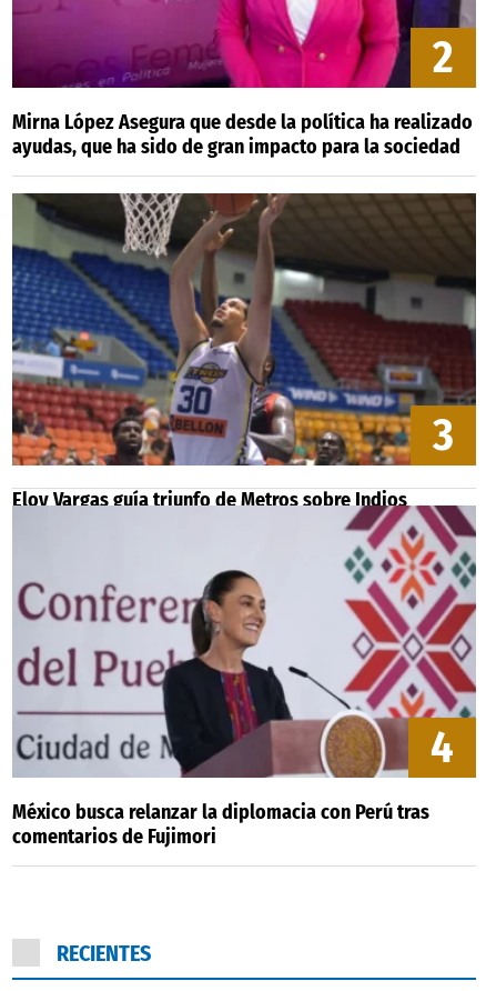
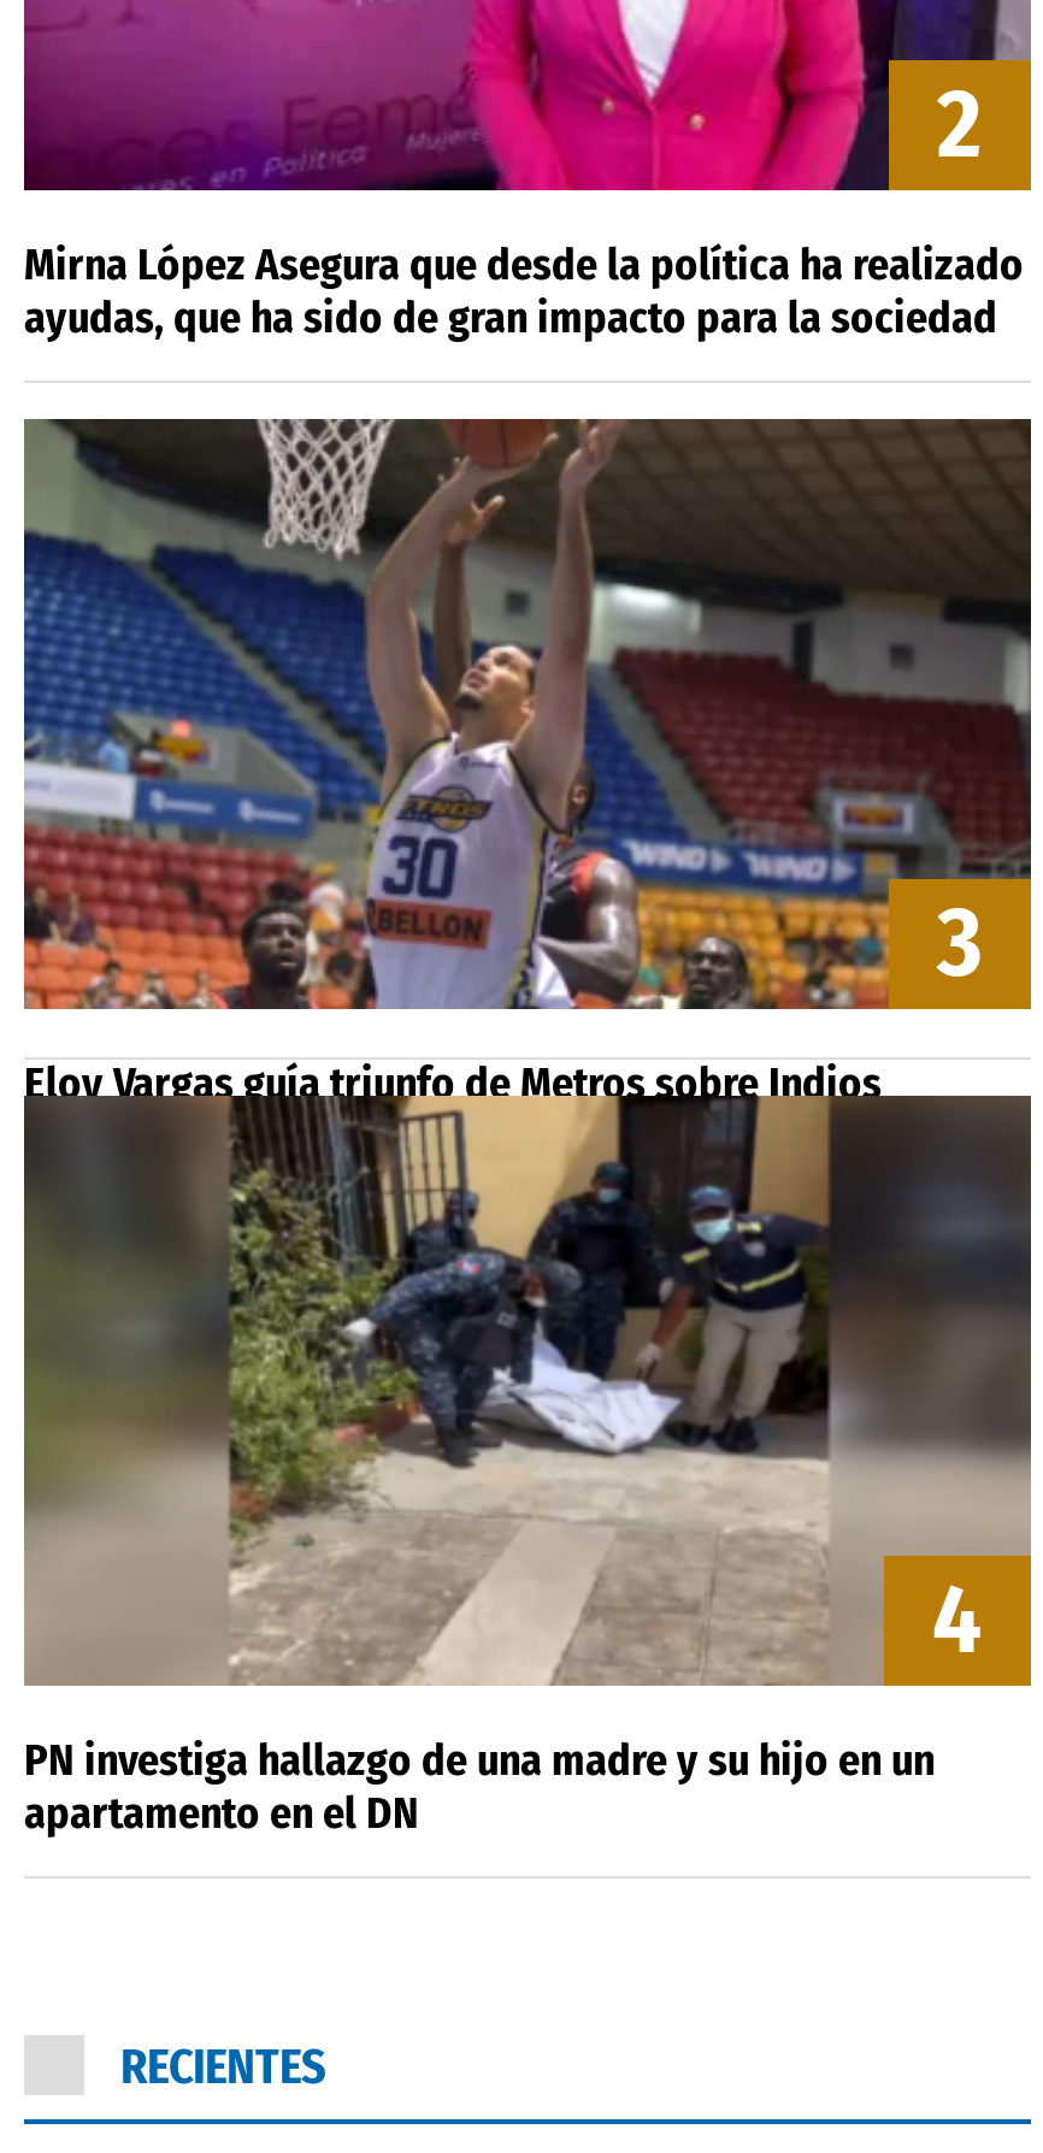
[12,505,476,849] [image] | México busca relanzar la diplomacia con Perú tras | comentarios de Fujimori -> [24,1096,1031,1840] [image] | PN investiga hallazgo de una madre y su hijo en un | apartamento en el DN

